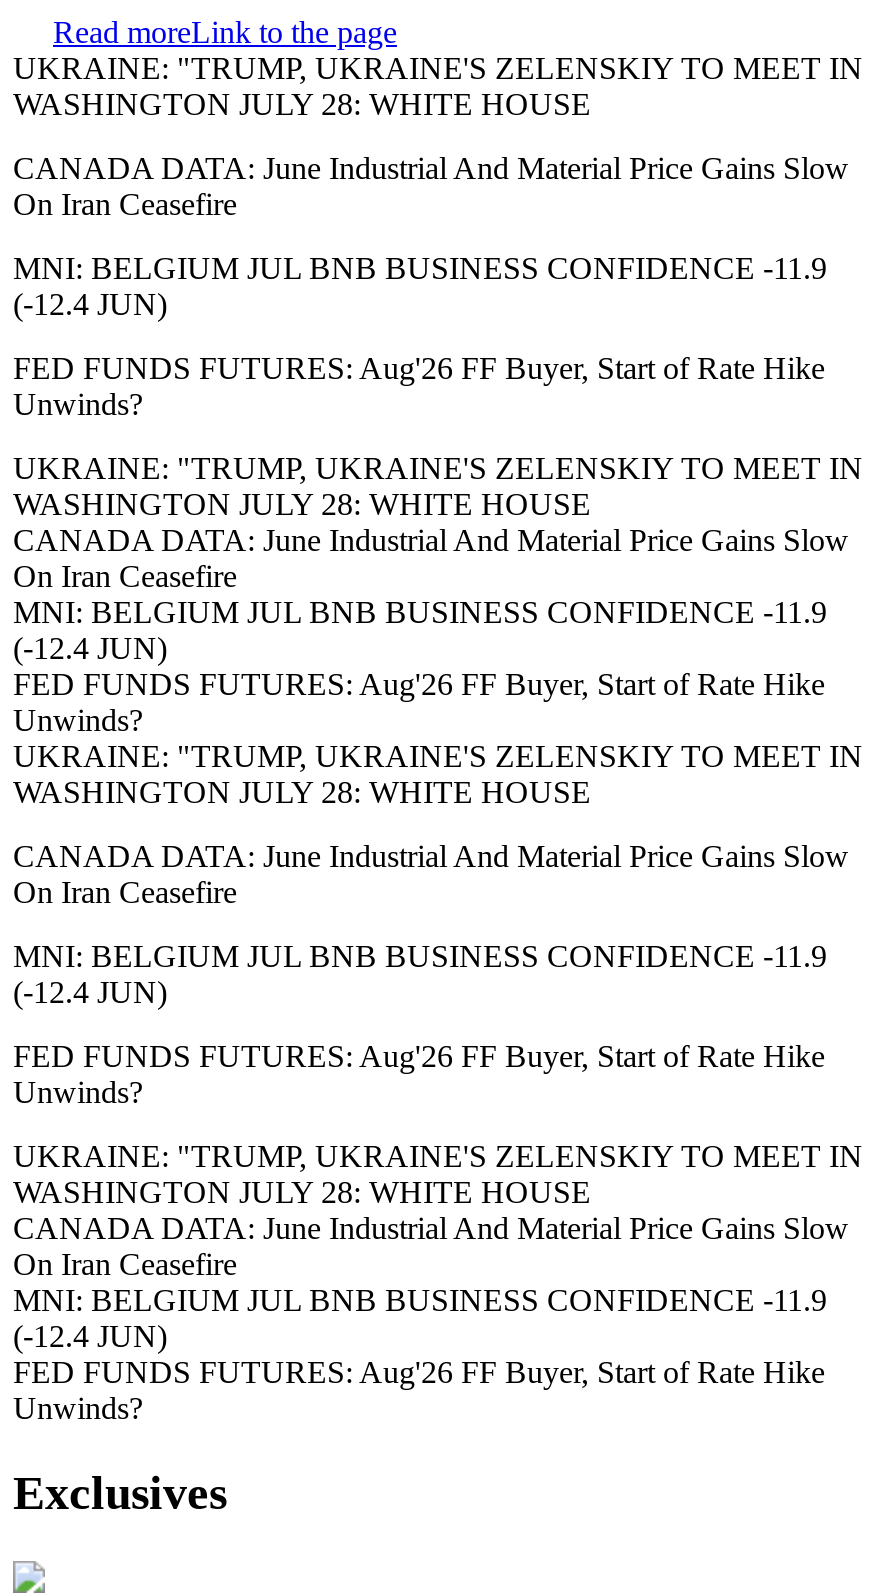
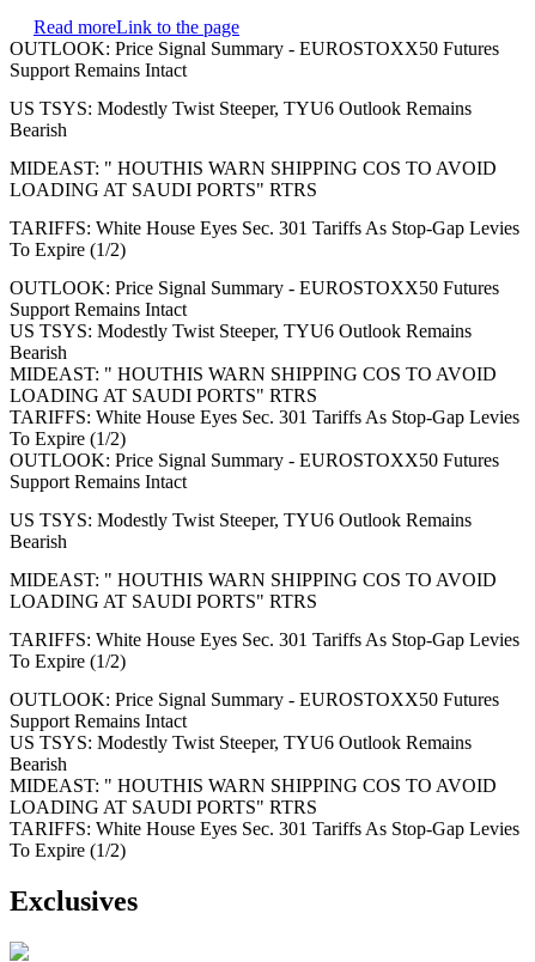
[13,51,863,121] UKRAINE: "TRUMP, UKRAINE'S ZELENSKIY TO MEET IN | WASHINGTON JULY 28: WHITE HOUSE -> [10,39,499,80] OUTLOOK: Price Signal Summary - EUROSTOXX50 Futures | Support Remains Intact
[13,151,849,221] CANADA DATA: June Industrial And Material Price Gains Slow | On Iran Ceasefire -> [10,98,472,140] US TSYS: Modestly Twist Steeper, TYU6 Outlook Remains | Bearish
[13,251,827,321] MNI: BELGIUM JUL BNB BUSINESS CONFIDENCE -11.9 | (-12.4 JUN) -> [10,158,497,200] MIDEAST: " HOUTHIS WARN SHIPPING COS TO AVOID | LOADING AT SAUDI PORTS" RTRS
[13,351,825,421] FED FUNDS FUTURES: Aug'26 FF Buyer, Start of Rate Hike | Unwinds? -> [10,218,519,260] TARIFFS: White House Eyes Sec. 301 Tariffs As Stop-Gap Levies | To Expire (1/2)
[13,451,863,809] UKRAINE: "TRUMP, UKRAINE'S ZELENSKIY TO MEET IN | WASHINGTON JULY 28: WHITE HOUSE | CANADA DATA: June Industrial And Material Price Gains Slow | On Iran Ceasefire | MNI: BELGIUM JUL BNB BUSINESS CONFIDENCE -11.9 | (-12.4 JUN) | FED FUNDS FUTURES: Aug'26 FF Buyer, Start of Rate Hike | Unwinds? | UKRAINE: "TRUMP, UKRAINE'S ZELENSKIY TO MEET IN | WASHINGTON JULY 28: WHITE HOUSE -> [10,278,519,492] OUTLOOK: Price Signal Summary - EUROSTOXX50 Futures | Support Remains Intact | US TSYS: Modestly Twist Steeper, TYU6 Outlook Remains | Bearish | MIDEAST: " HOUTHIS WARN SHIPPING COS TO AVOID | LOADING AT SAUDI PORTS" RTRS | TARIFFS: White House Eyes Sec. 301 Tariffs As Stop-Gap Levies | To Expire (1/2) | OUTLOOK: Price Signal Summary - EUROSTOXX50 Futures | Support Remains Intact
[13,839,849,909] CANADA DATA: June Industrial And Material Price Gains Slow | On Iran Ceasefire -> [10,510,472,552] US TSYS: Modestly Twist Steeper, TYU6 Outlook Remains | Bearish
[13,939,827,1009] MNI: BELGIUM JUL BNB BUSINESS CONFIDENCE -11.9 | (-12.4 JUN) -> [10,570,497,612] MIDEAST: " HOUTHIS WARN SHIPPING COS TO AVOID | LOADING AT SAUDI PORTS" RTRS
[13,1039,825,1109] FED FUNDS FUTURES: Aug'26 FF Buyer, Start of Rate Hike | Unwinds? -> [10,630,519,671] TARIFFS: White House Eyes Sec. 301 Tariffs As Stop-Gap Levies | To Expire (1/2)
[13,1139,863,1425] UKRAINE: "TRUMP, UKRAINE'S ZELENSKIY TO MEET IN | WASHINGTON JULY 28: WHITE HOUSE | CANADA DATA: June Industrial And Material Price Gains Slow | On Iran Ceasefire | MNI: BELGIUM JUL BNB BUSINESS CONFIDENCE -11.9 | (-12.4 JUN) | FED FUNDS FUTURES: Aug'26 FF Buyer, Start of Rate Hike | Unwinds? -> [10,689,519,861] OUTLOOK: Price Signal Summary - EUROSTOXX50 Futures | Support Remains Intact | US TSYS: Modestly Twist Steeper, TYU6 Outlook Remains | Bearish | MIDEAST: " HOUTHIS WARN SHIPPING COS TO AVOID | LOADING AT SAUDI PORTS" RTRS | TARIFFS: White House Eyes Sec. 301 Tariffs As Stop-Gap Levies | To Expire (1/2)

